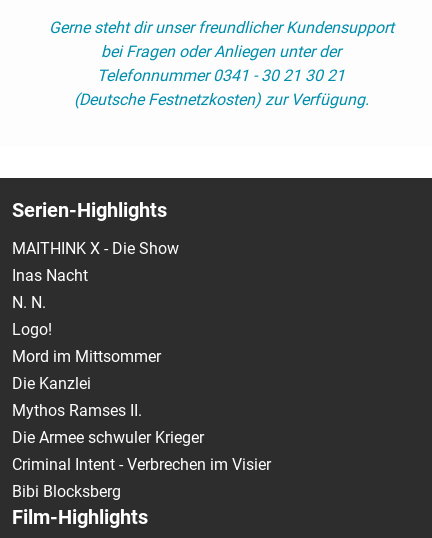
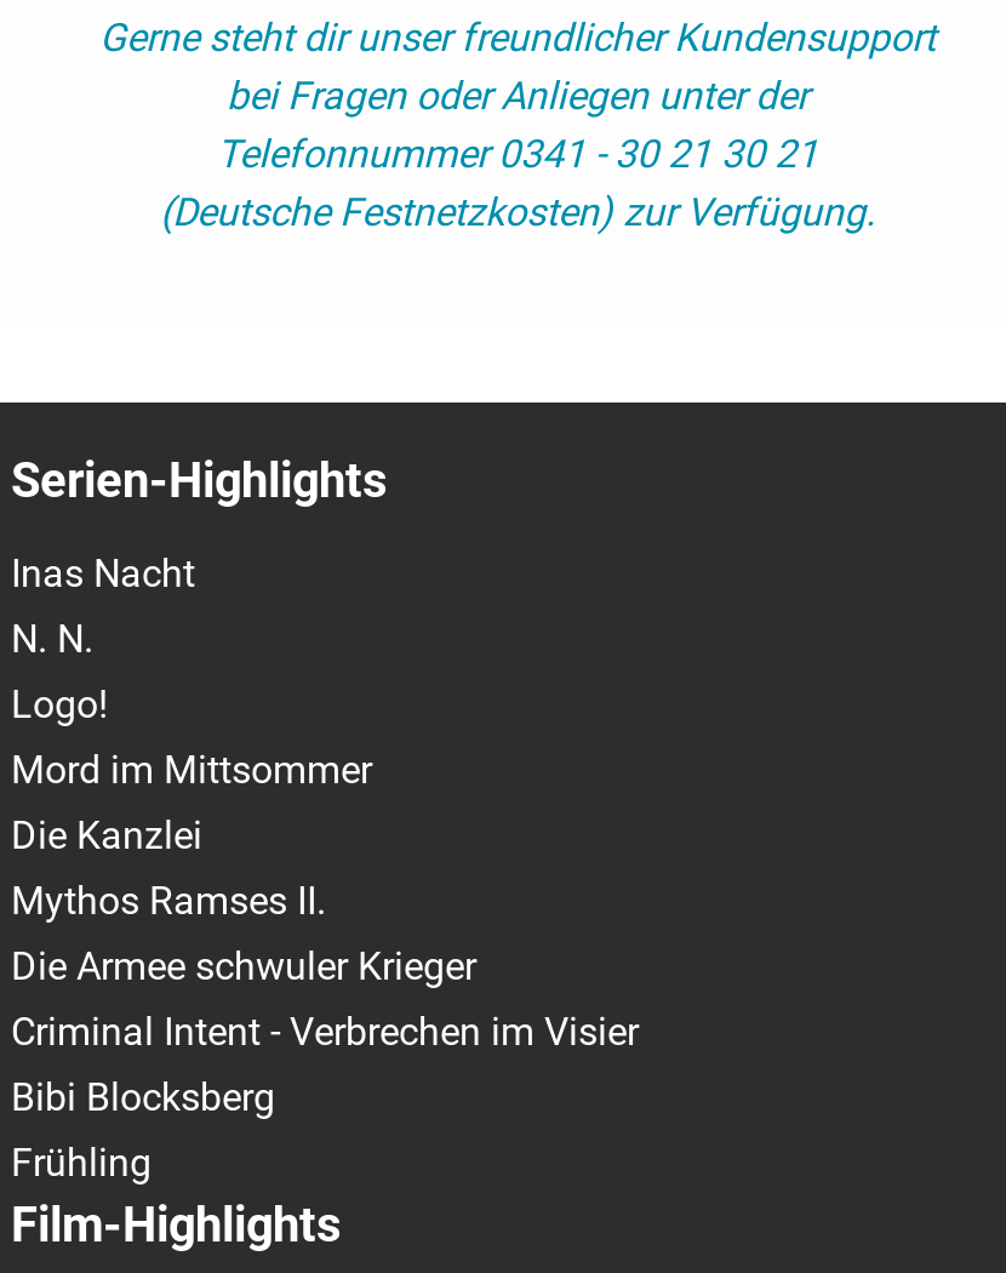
[12,239,179,258] MAITHINK X - Die Show -> none
moved [12,266,271,501] -> [11,550,639,1120]: Inas Nacht | N. N. | Logo! | ... | Criminal Intent - Verbrechen im Visier | Bibi Blocksberg
none -> [11,1139,152,1185] Frühling

